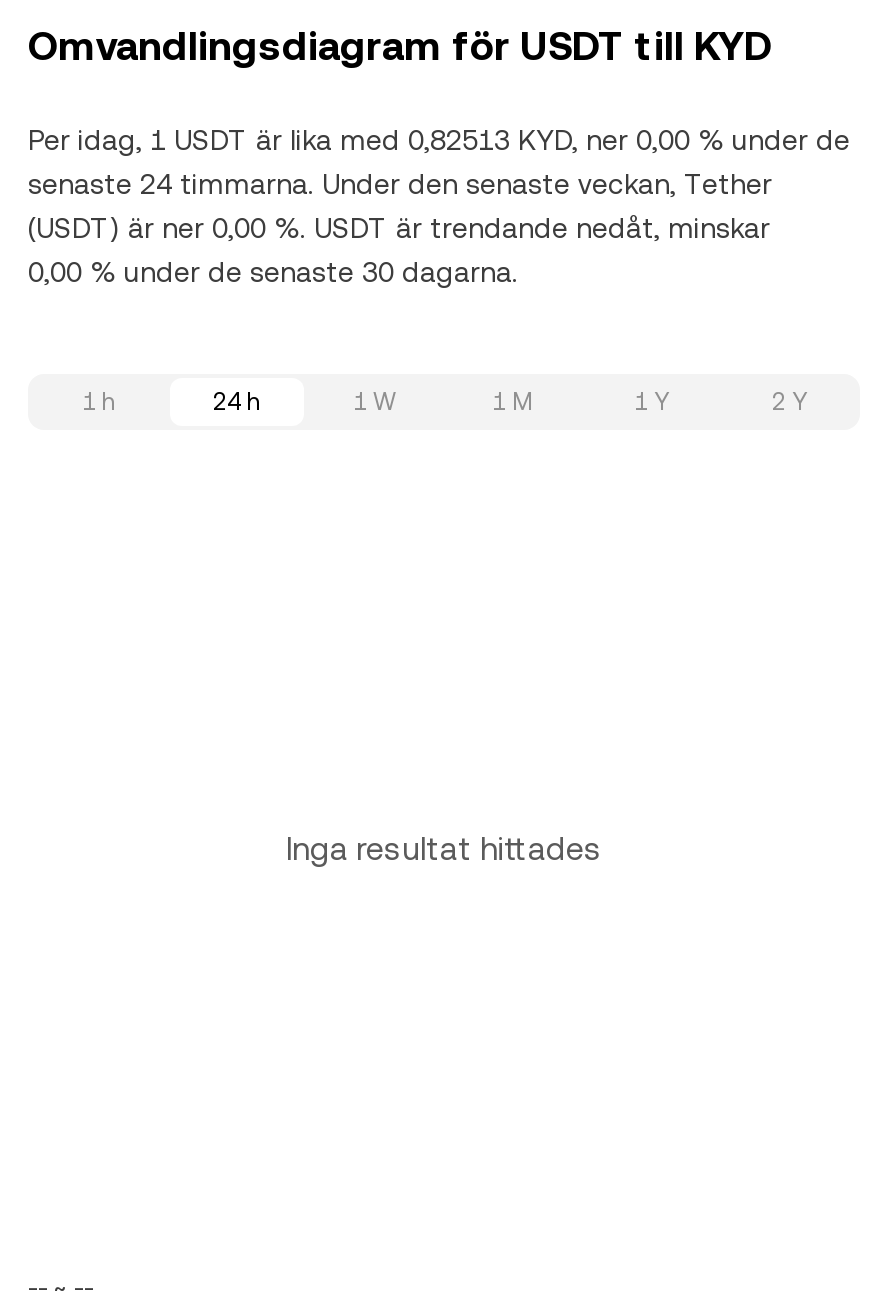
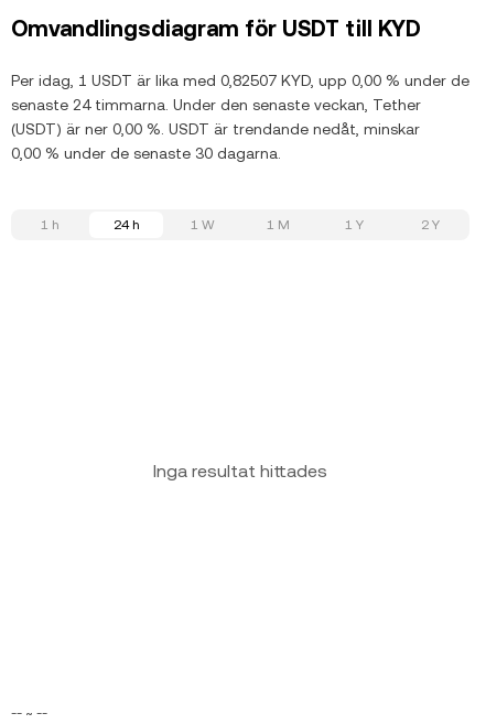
[28,124,850,156] Per idag, 1 USDT är lika med 0,82513 KYD, ner 0,00 % under de -> [11,72,469,89] Per idag, 1 USDT är lika med 0,82507 KYD, upp 0,00 % under de

